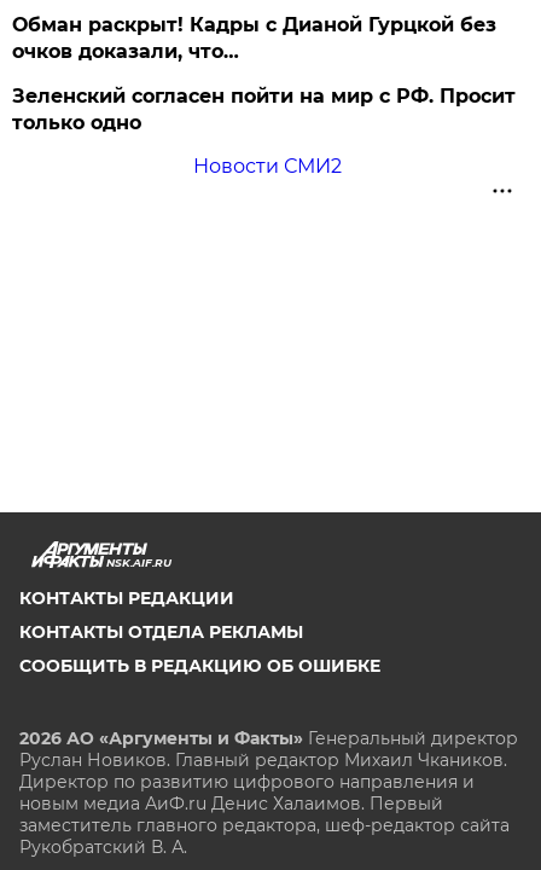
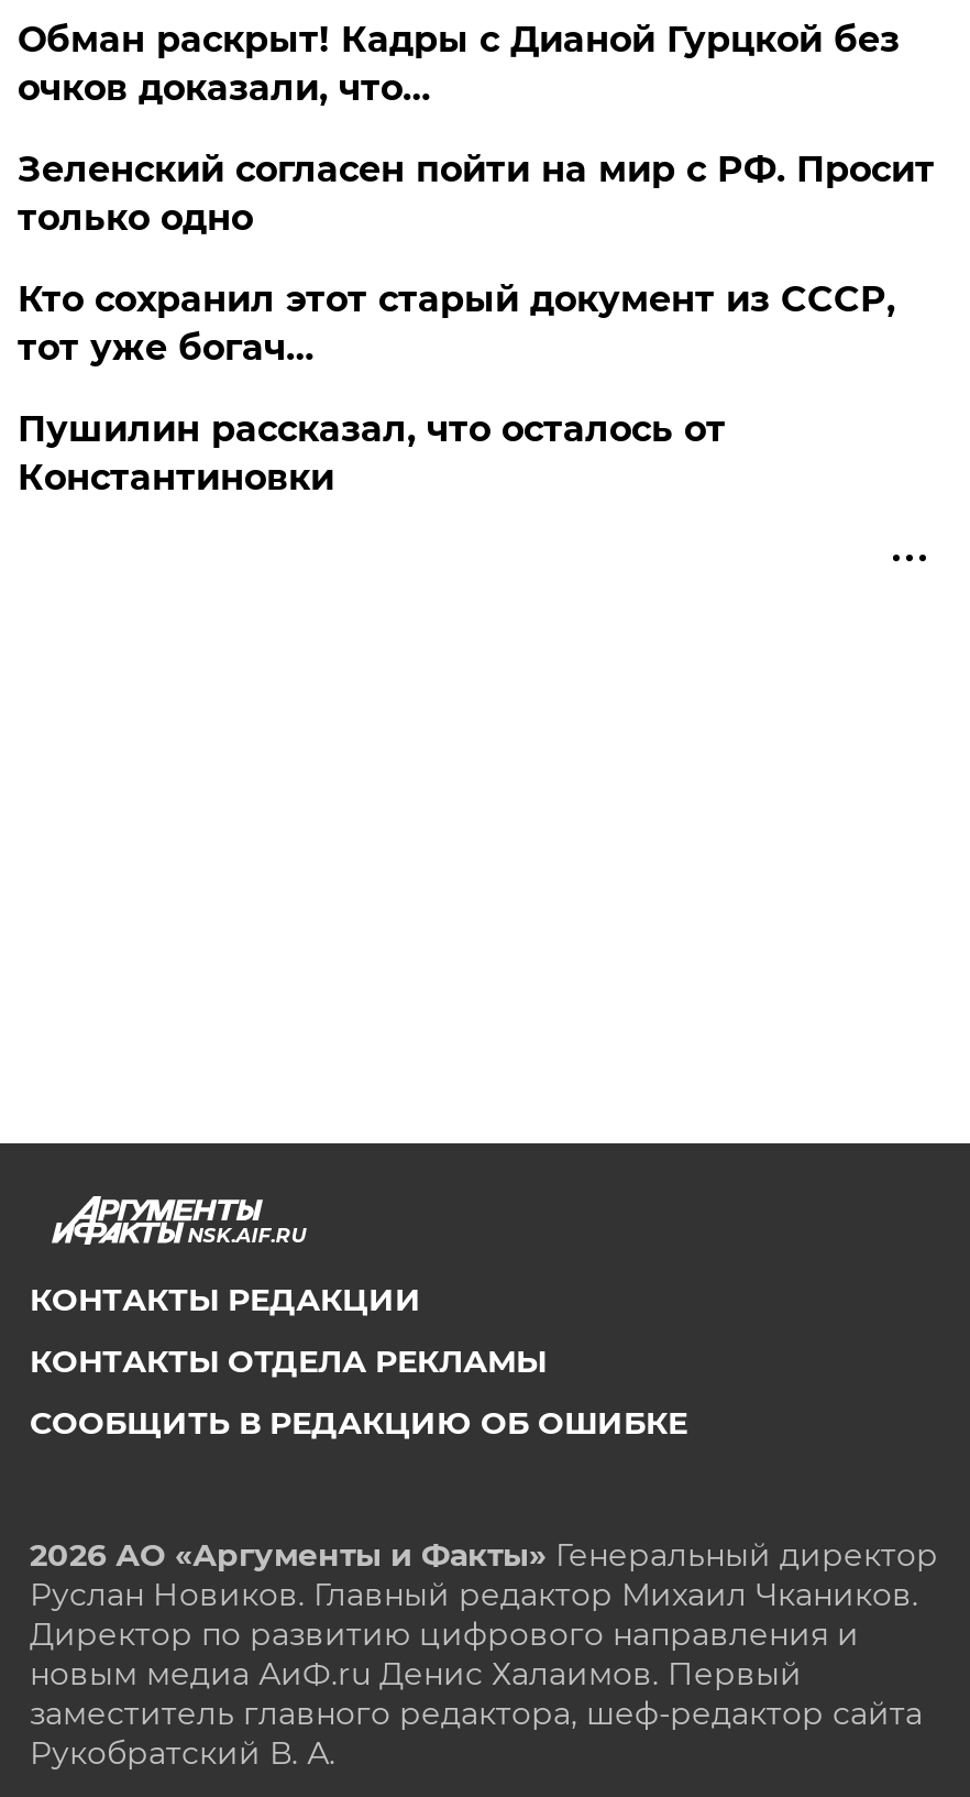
[193,155,341,178] Новости СМИ2 -> [17,278,895,498] Кто сохранил этот старый документ из СССР, | тот уже богач… | Пушилин рассказал, что осталось от | Константиновки

